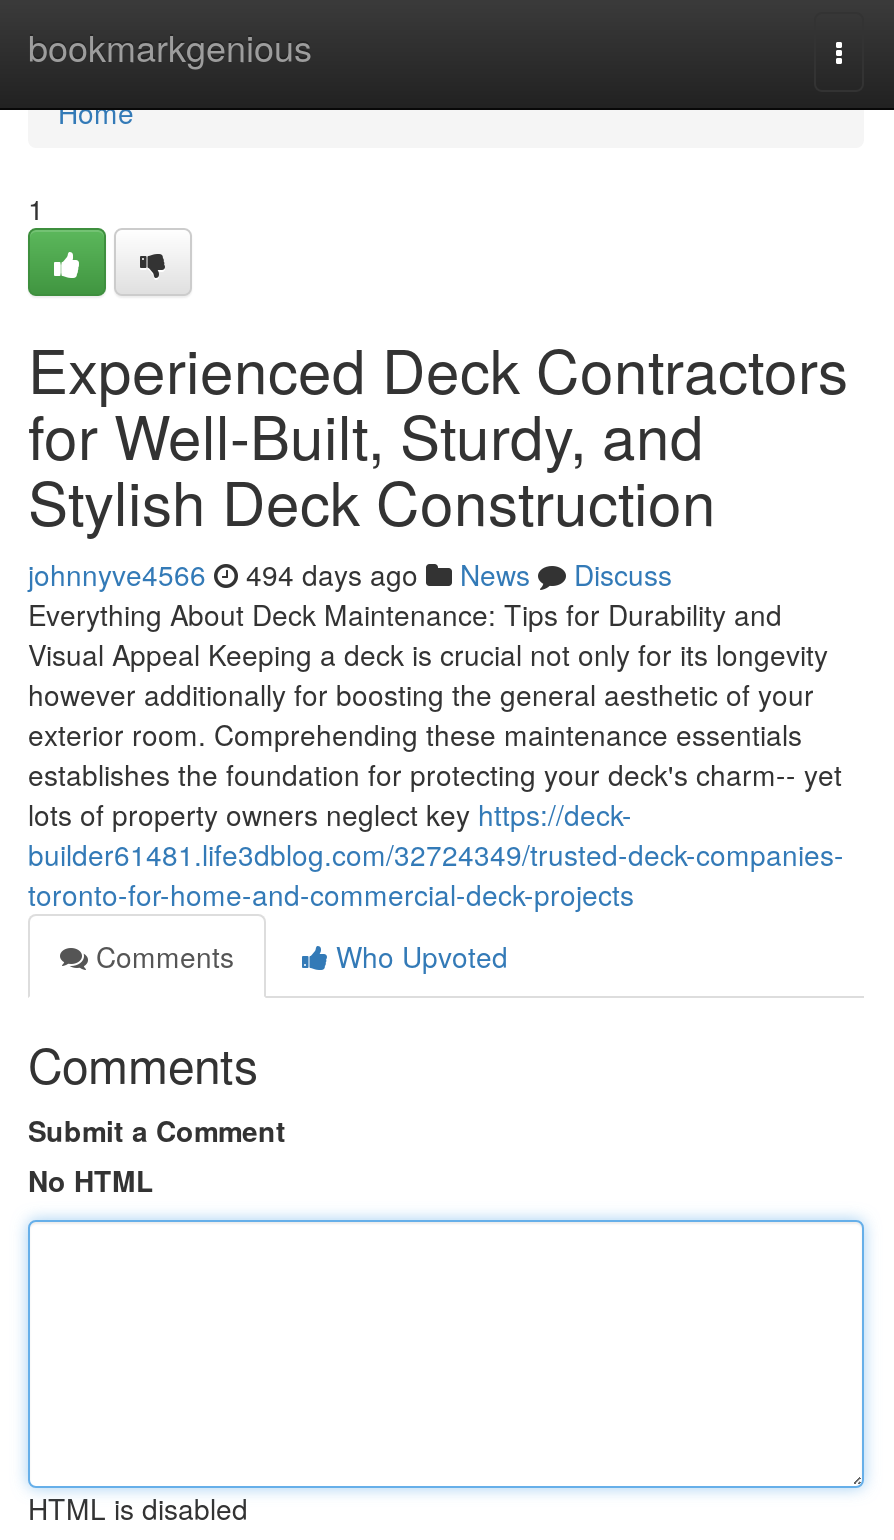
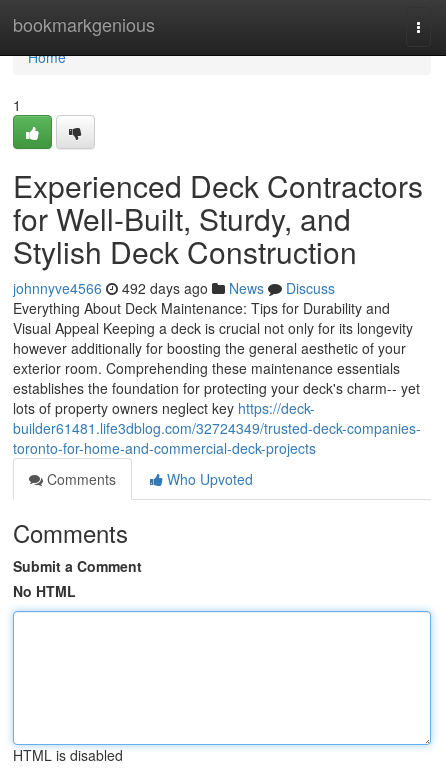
[28,554,672,594] johnnyve4566 494 days ago News Discuss -> [13,278,335,298] johnnyve4566 492 days ago News Discuss

